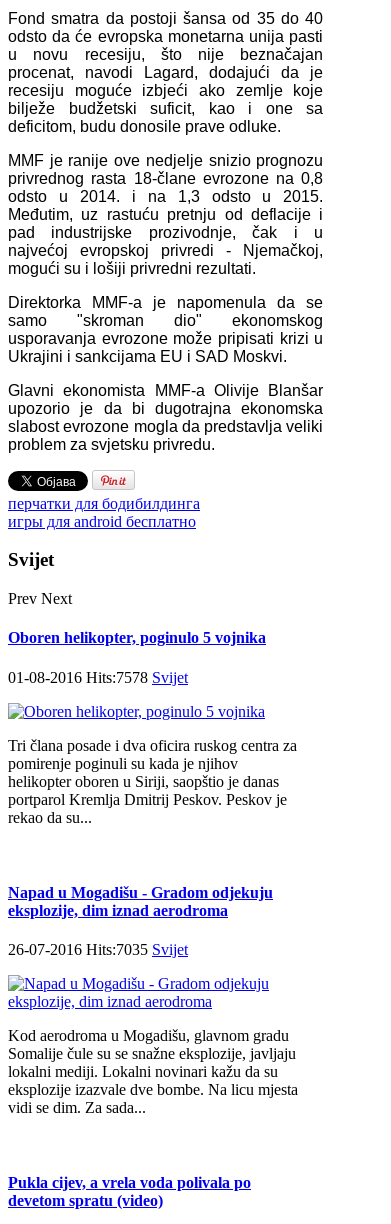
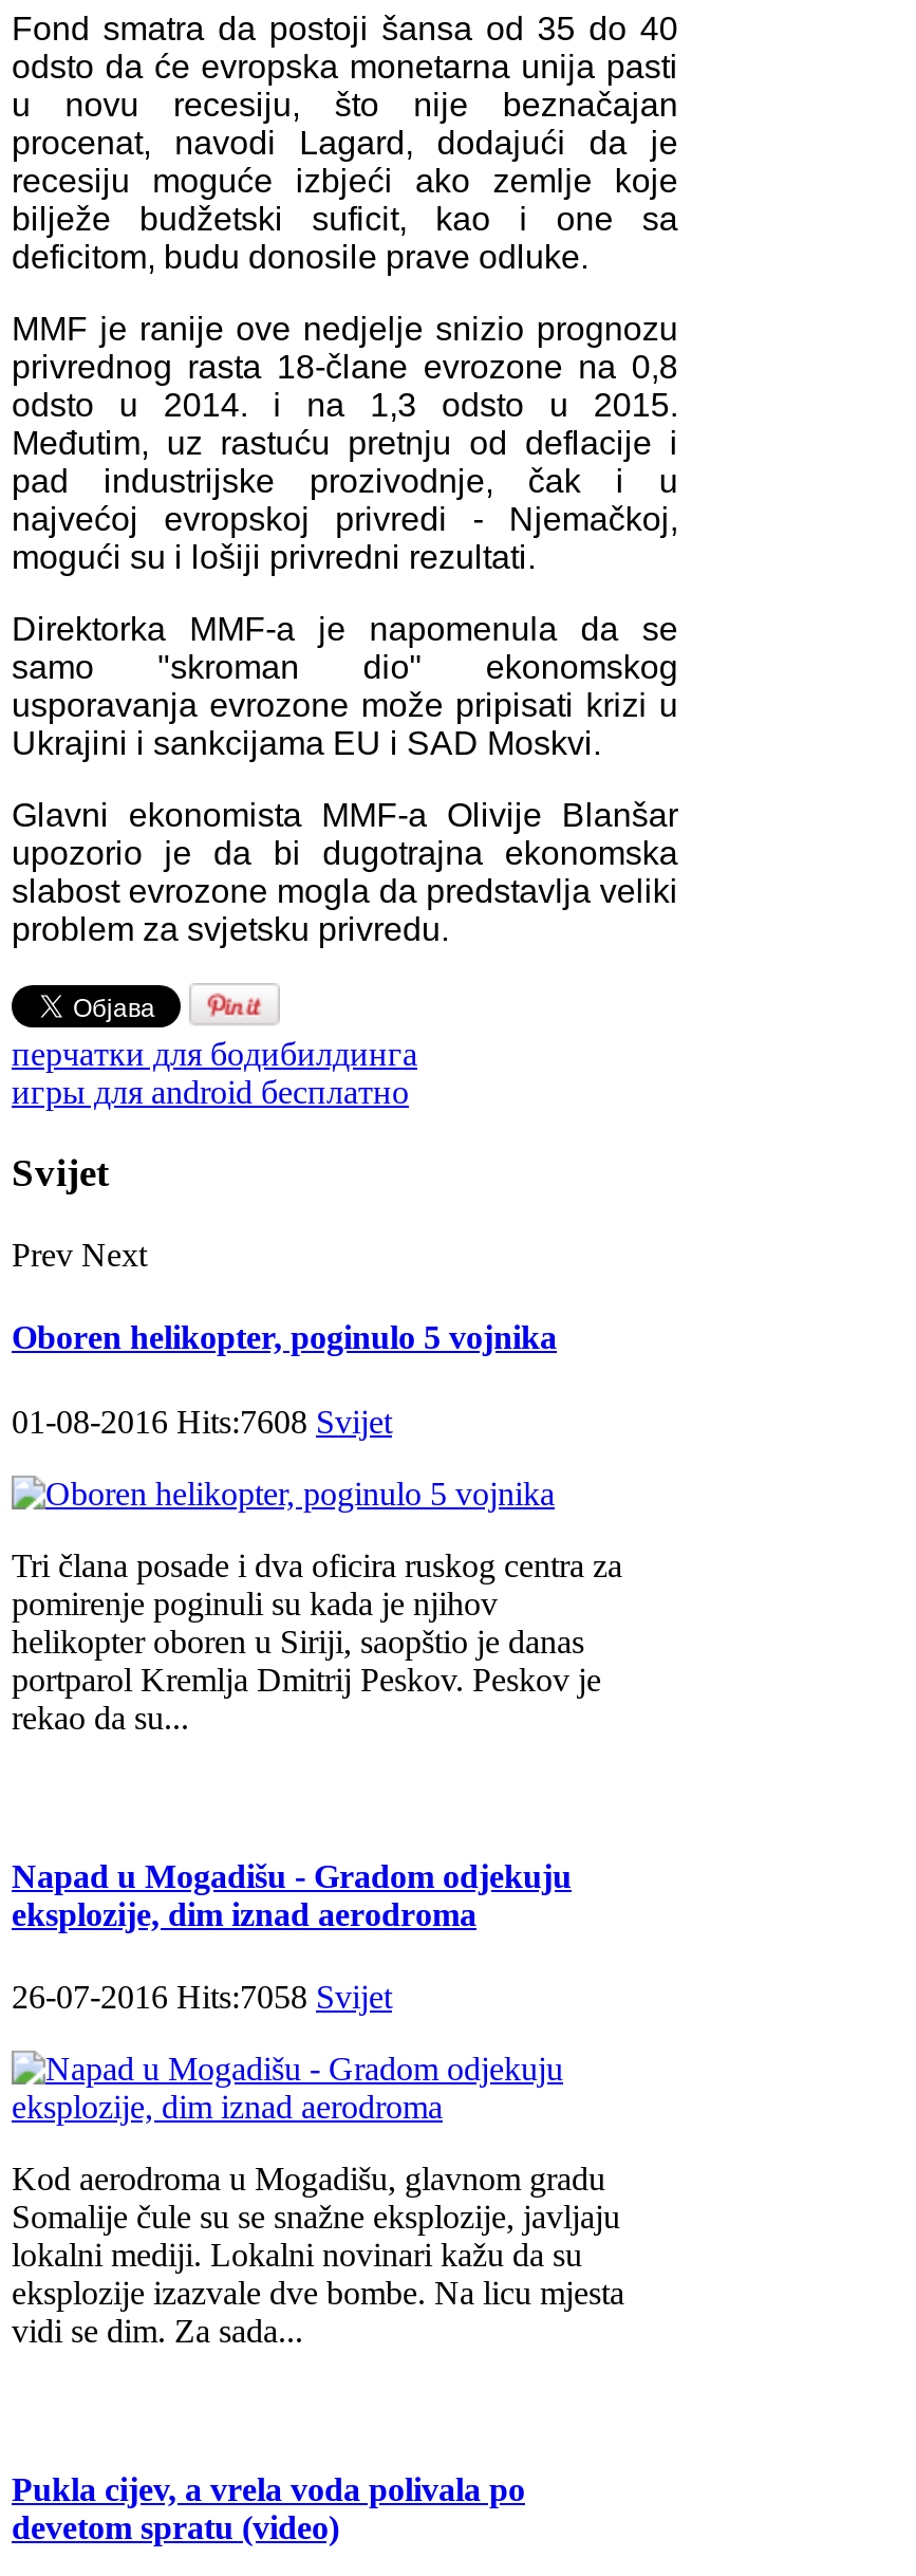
[8,668,188,685] 01-08-2016 Hits:7578 Svijet -> [12,1403,392,1439] 01-08-2016 Hits:7608 Svijet
[8,941,188,958] 26-07-2016 Hits:7035 Svijet -> [12,1979,392,2015] 26-07-2016 Hits:7058 Svijet

